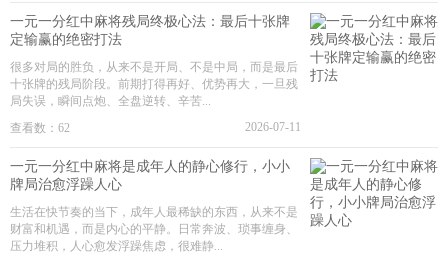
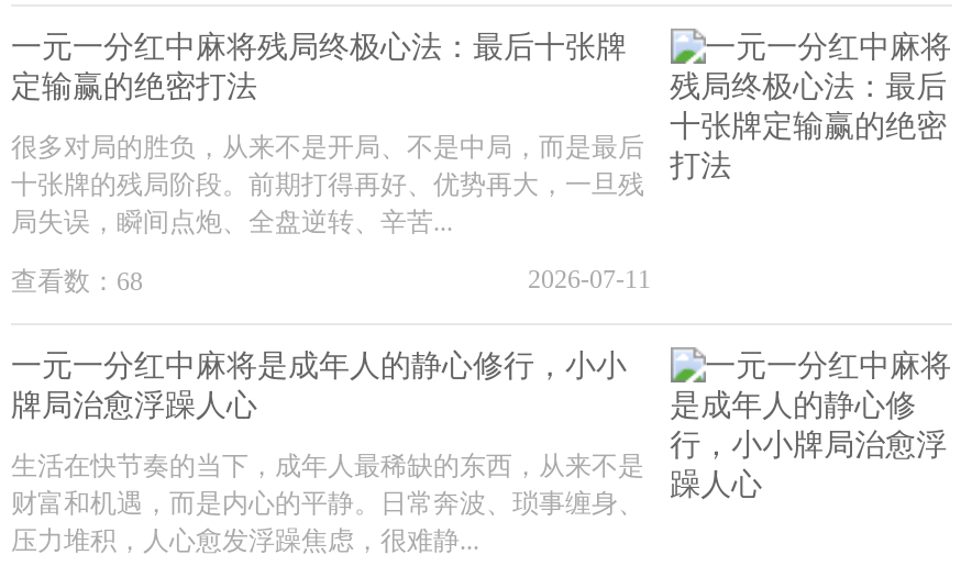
[10,121,70,135] 查看数：62 -> [11,266,143,297] 查看数：68

